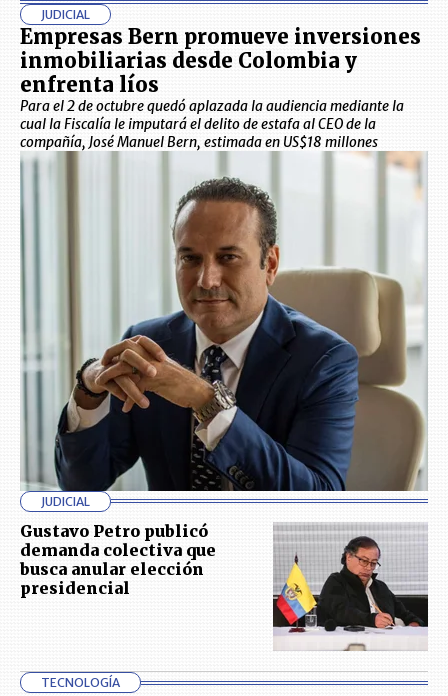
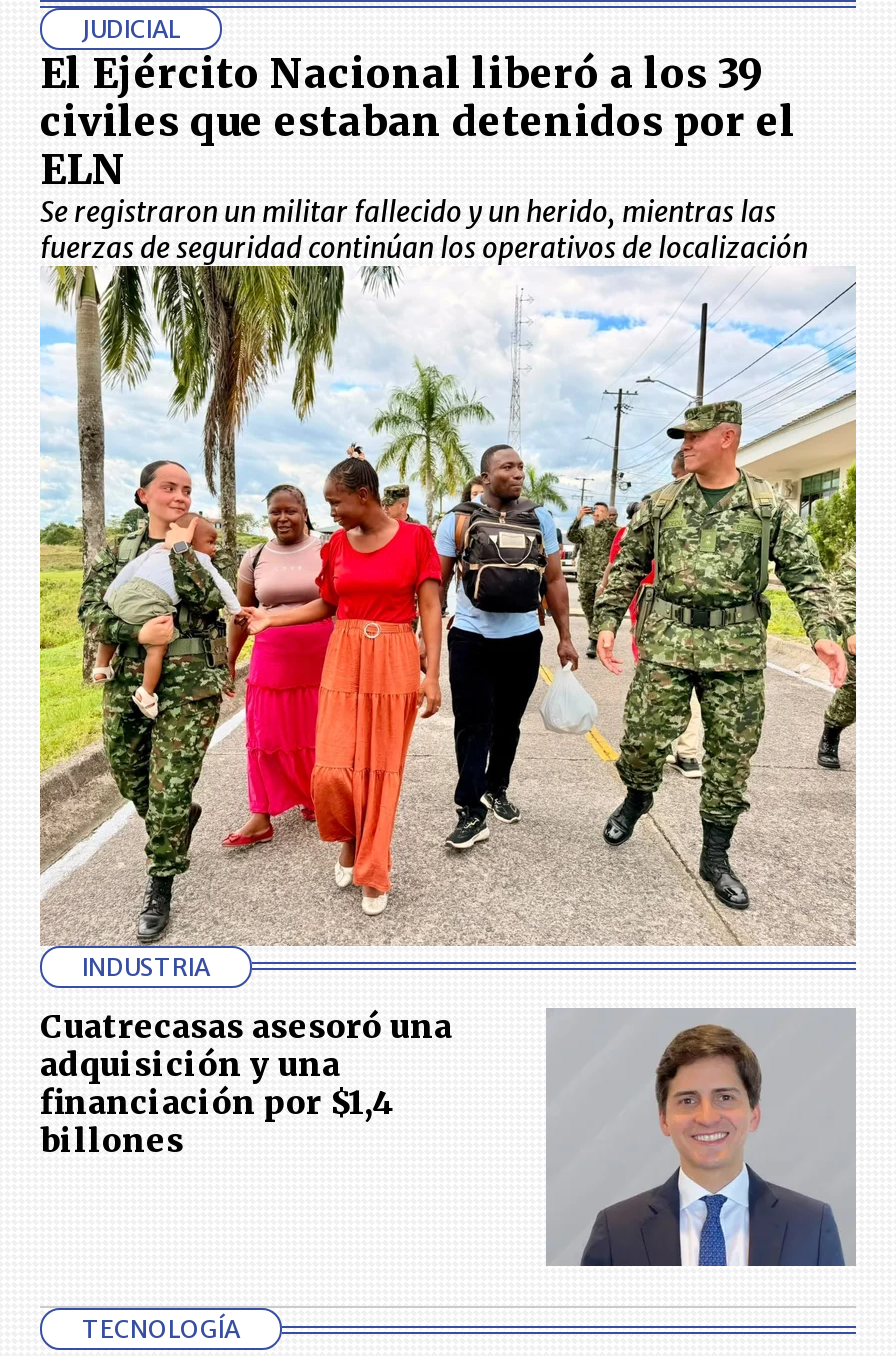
[20,24,421,151] Empresas Bern promueve inversiones | inmobiliarias desde Colombia y | enfrenta líos | Para el 2 de octubre quedó aplazada la audiencia mediante la | cual la Fiscalía le imputará el delito de estafa al CEO de la | compañía, José Manuel Bern, estimada en US$18 millones -> [40,48,808,266] El Ejército Nacional liberó a los 39 | civiles que estaban detenidos por el | ELN | Se registraron un militar fallecido y un herido, mientras las | fuerzas de seguridad continúan los operativos de localización
[20,152,428,509] [image] | JUDICIAL -> [38,282,858,988] [image] | INDUSTRIA
[20,521,216,598] Gustavo Petro publicó | demanda colectiva que | busca anular elección | presidencial -> [40,1006,452,1160] Cuatrecasas asesoró una | adquisición y una | financiación por $1,4 | billones
[273,524,428,652] [image] -> [548,1024,854,1266] [image]

